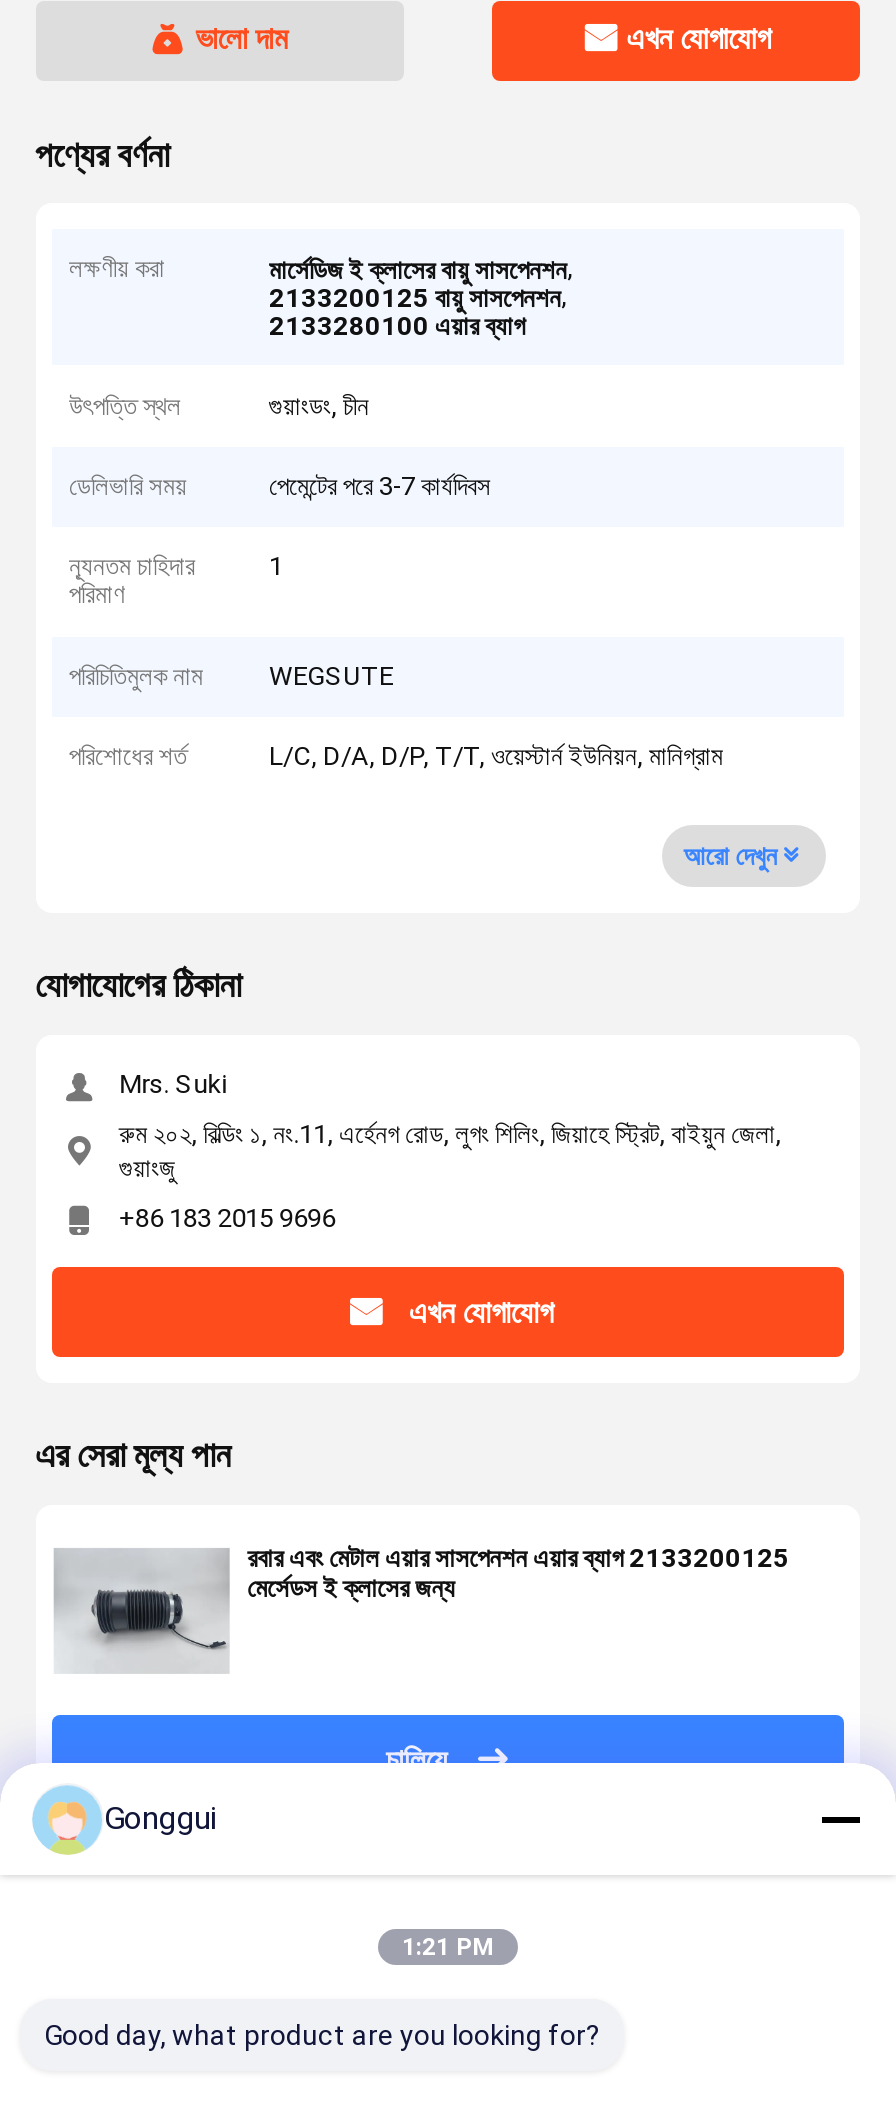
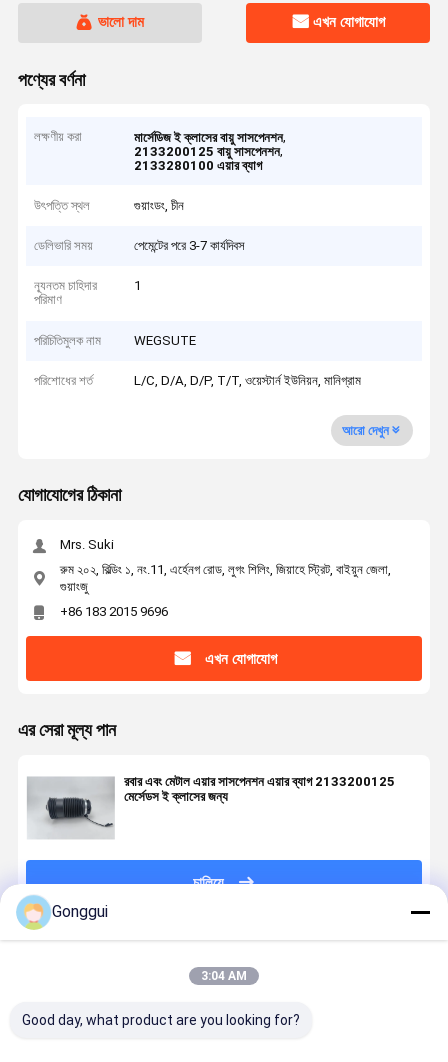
[402,1933,494,1961] 1:21 PM -> [201,969,247,983] 3:04 AM

